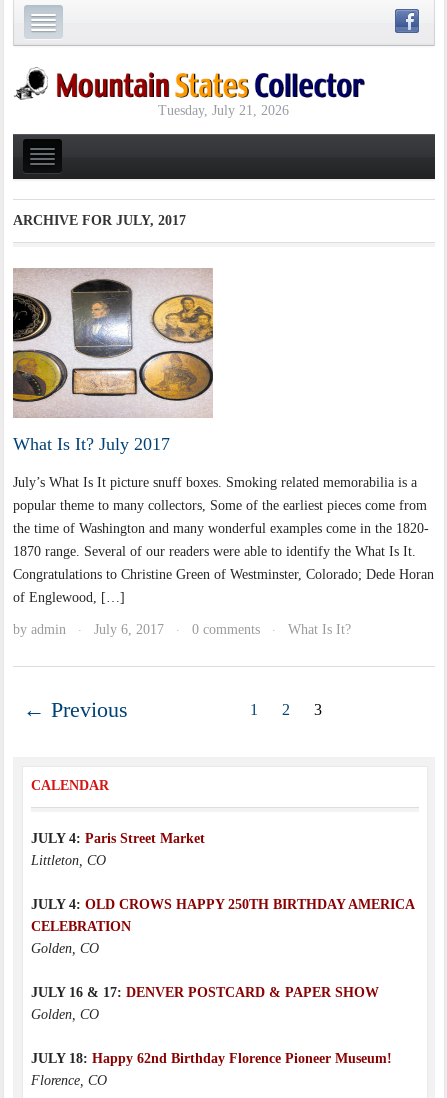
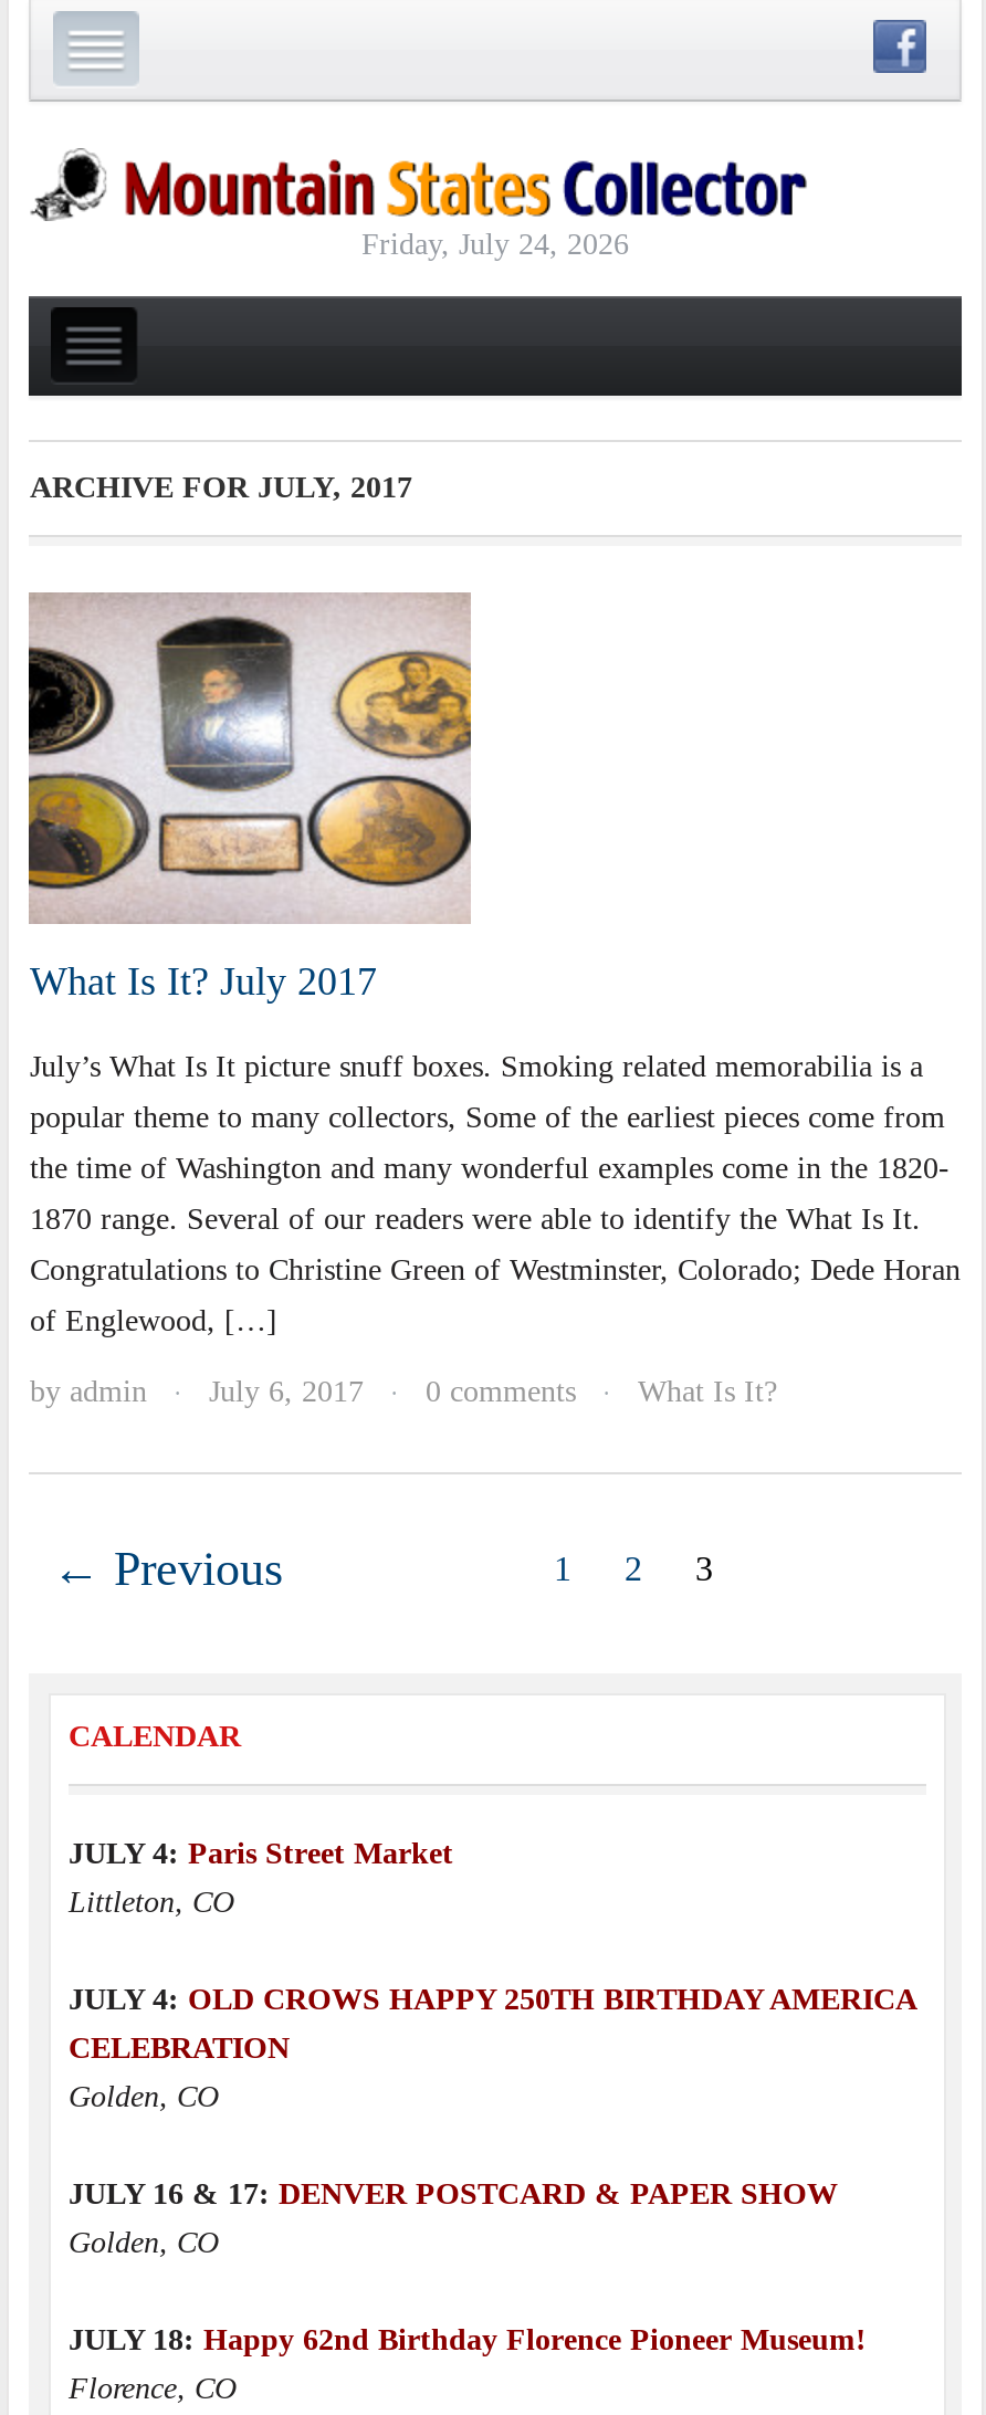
[158,103,289,118] Tuesday, July 21, 2026 -> [361,227,629,260] Friday, July 24, 2026

